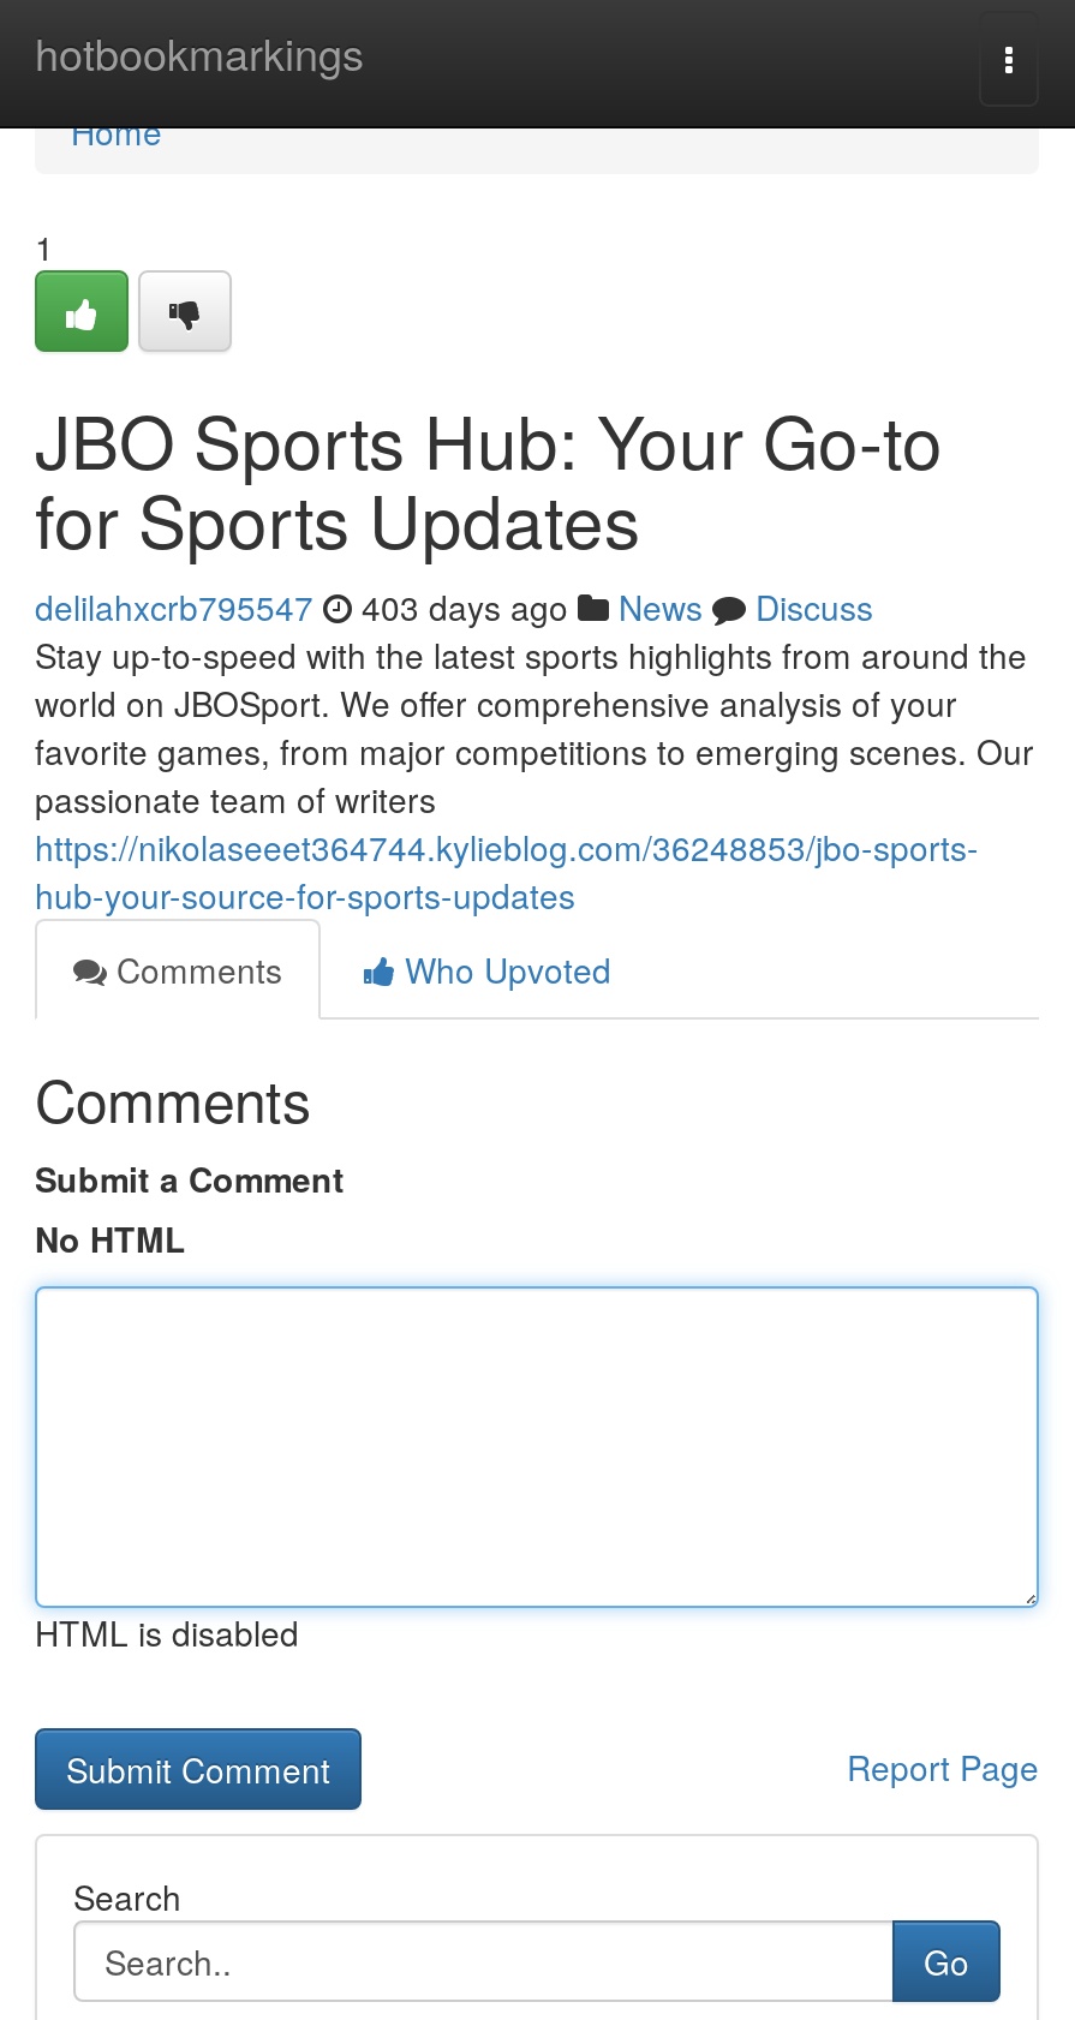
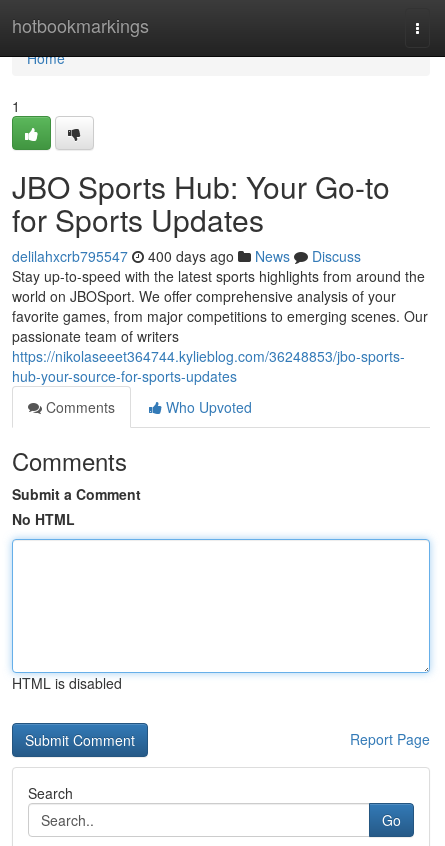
[35,582,873,630] delilahxcrb795547 403 days ago News Discuss -> [12,246,361,266] delilahxcrb795547 400 days ago News Discuss

